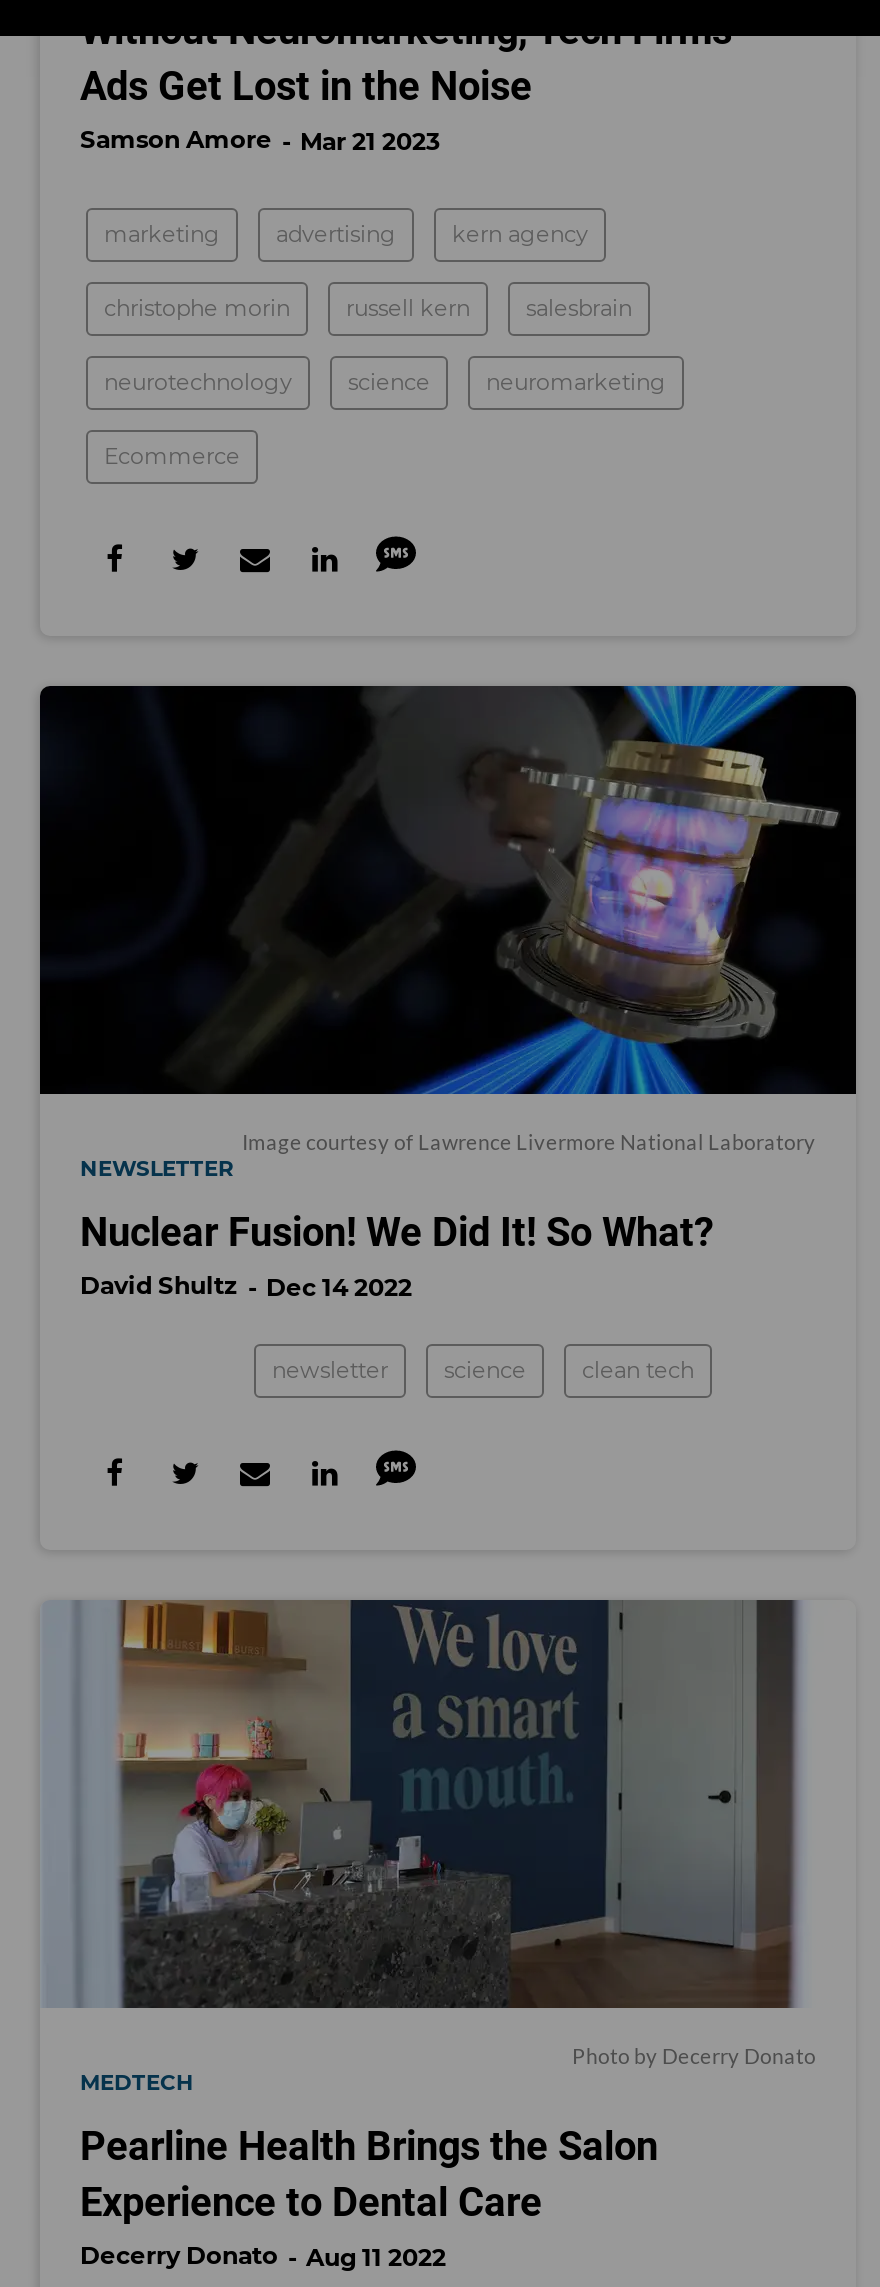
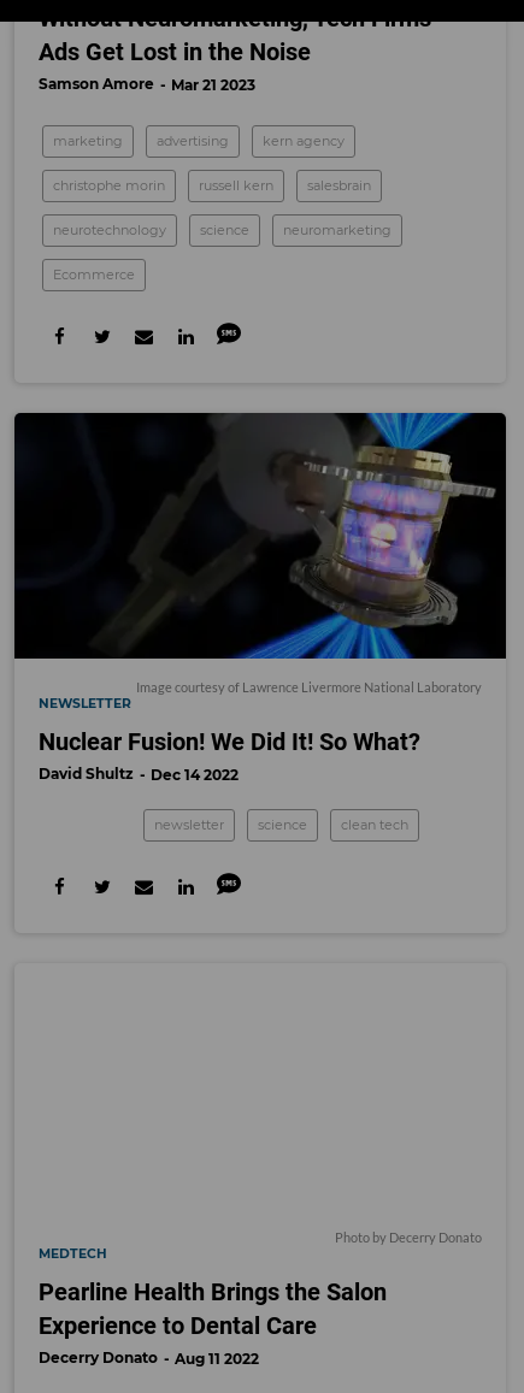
[44,1598,802,2010] [image] -> none

